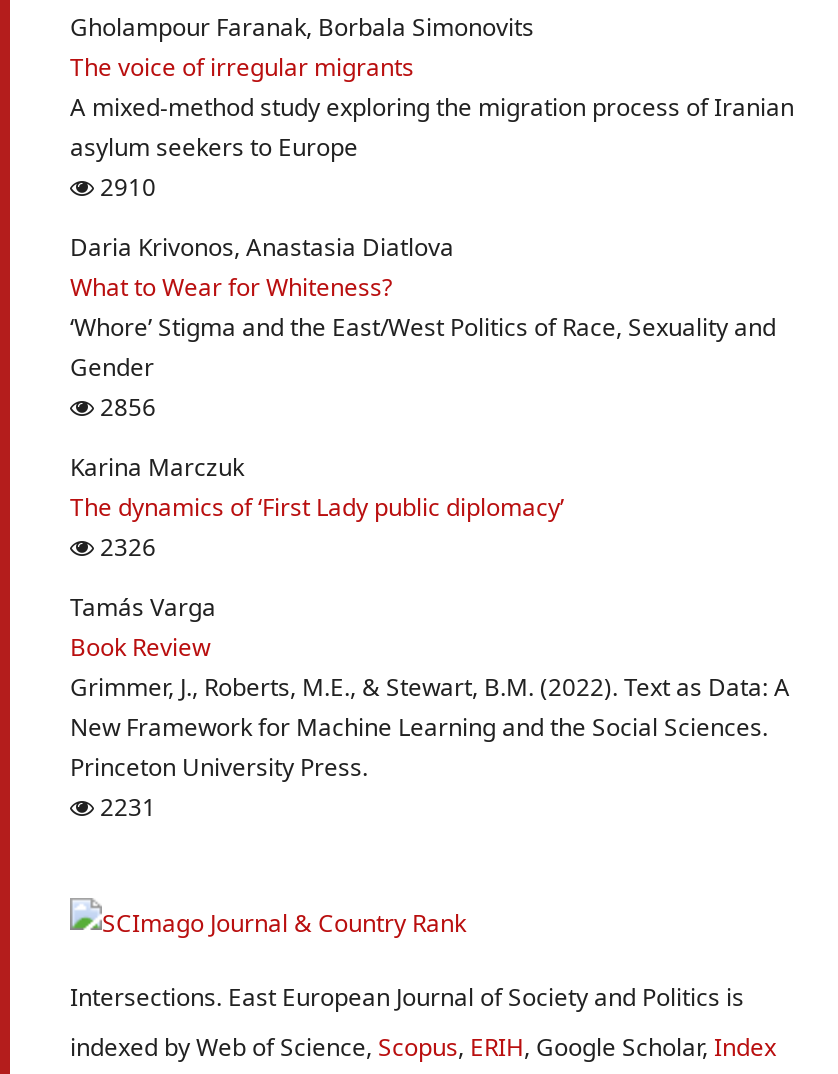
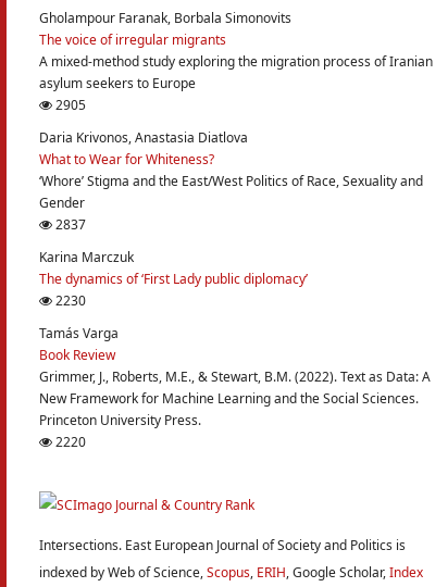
[94,171,156,205] 2910 -> [52,96,86,115] 2905
[94,391,156,425] 2856 -> [52,216,86,234] 2837
[94,531,156,565] 2326 -> [52,292,86,310] 2230
[94,791,156,825] 2231 -> [52,433,86,452] 2220

